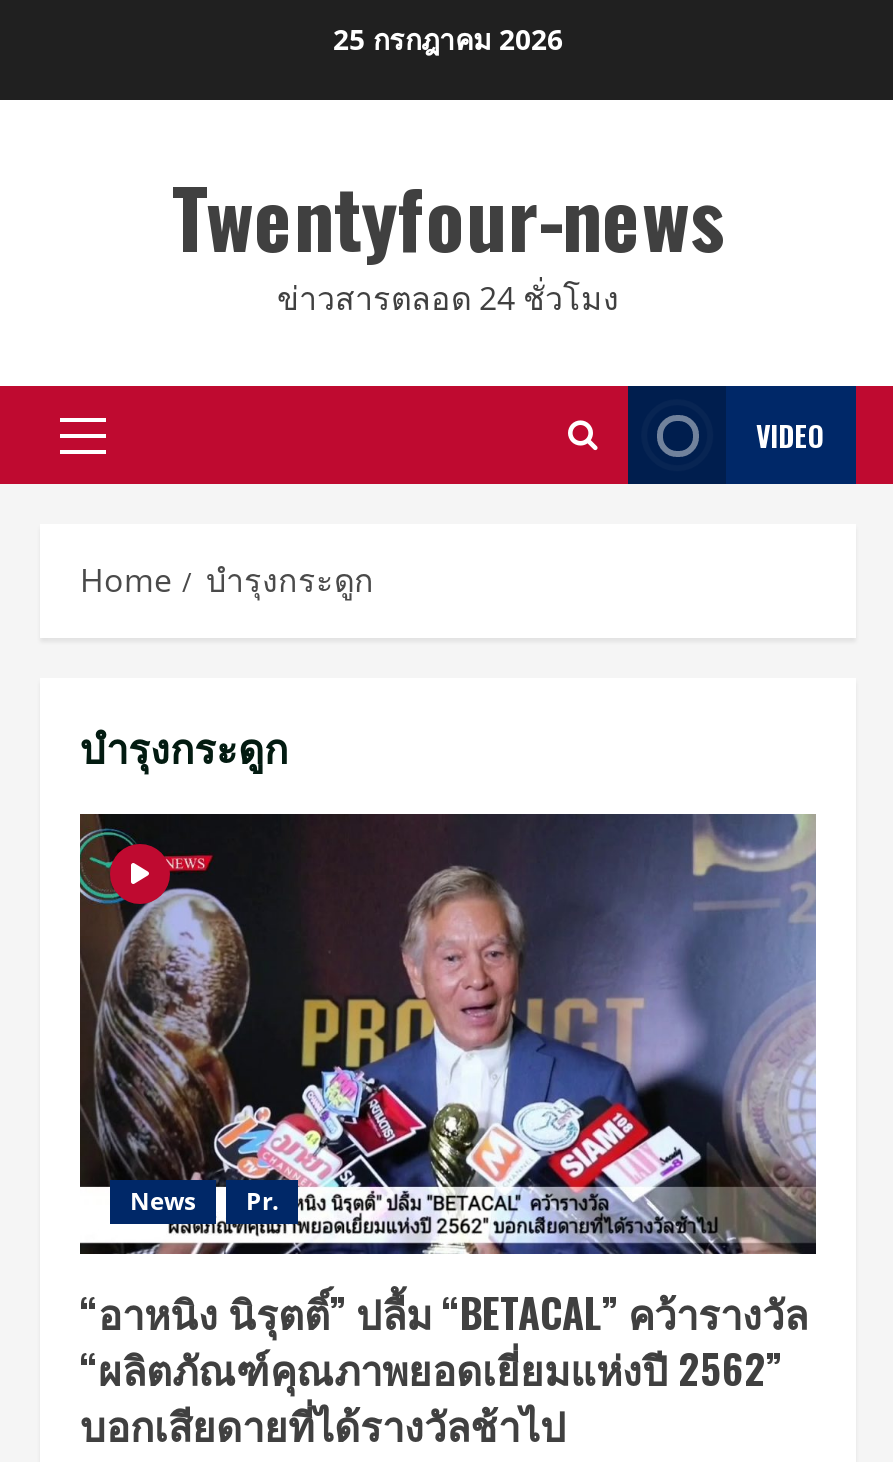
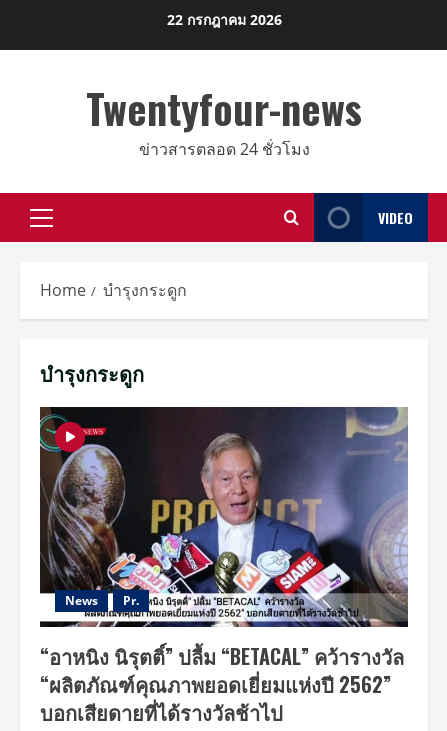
[333,20,563,58] 25 กรกฎาคม 2026 -> [166,10,281,29] 22 กรกฎาคม 2026

